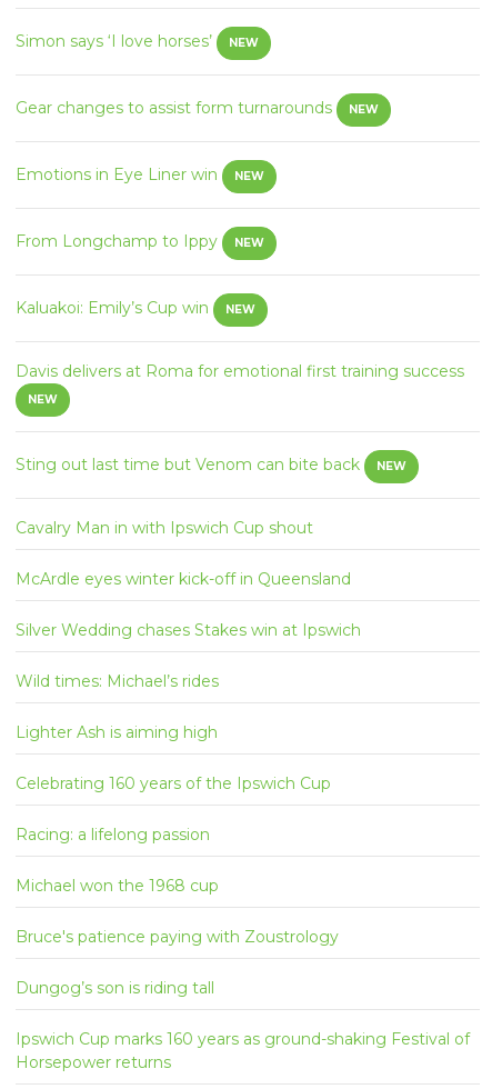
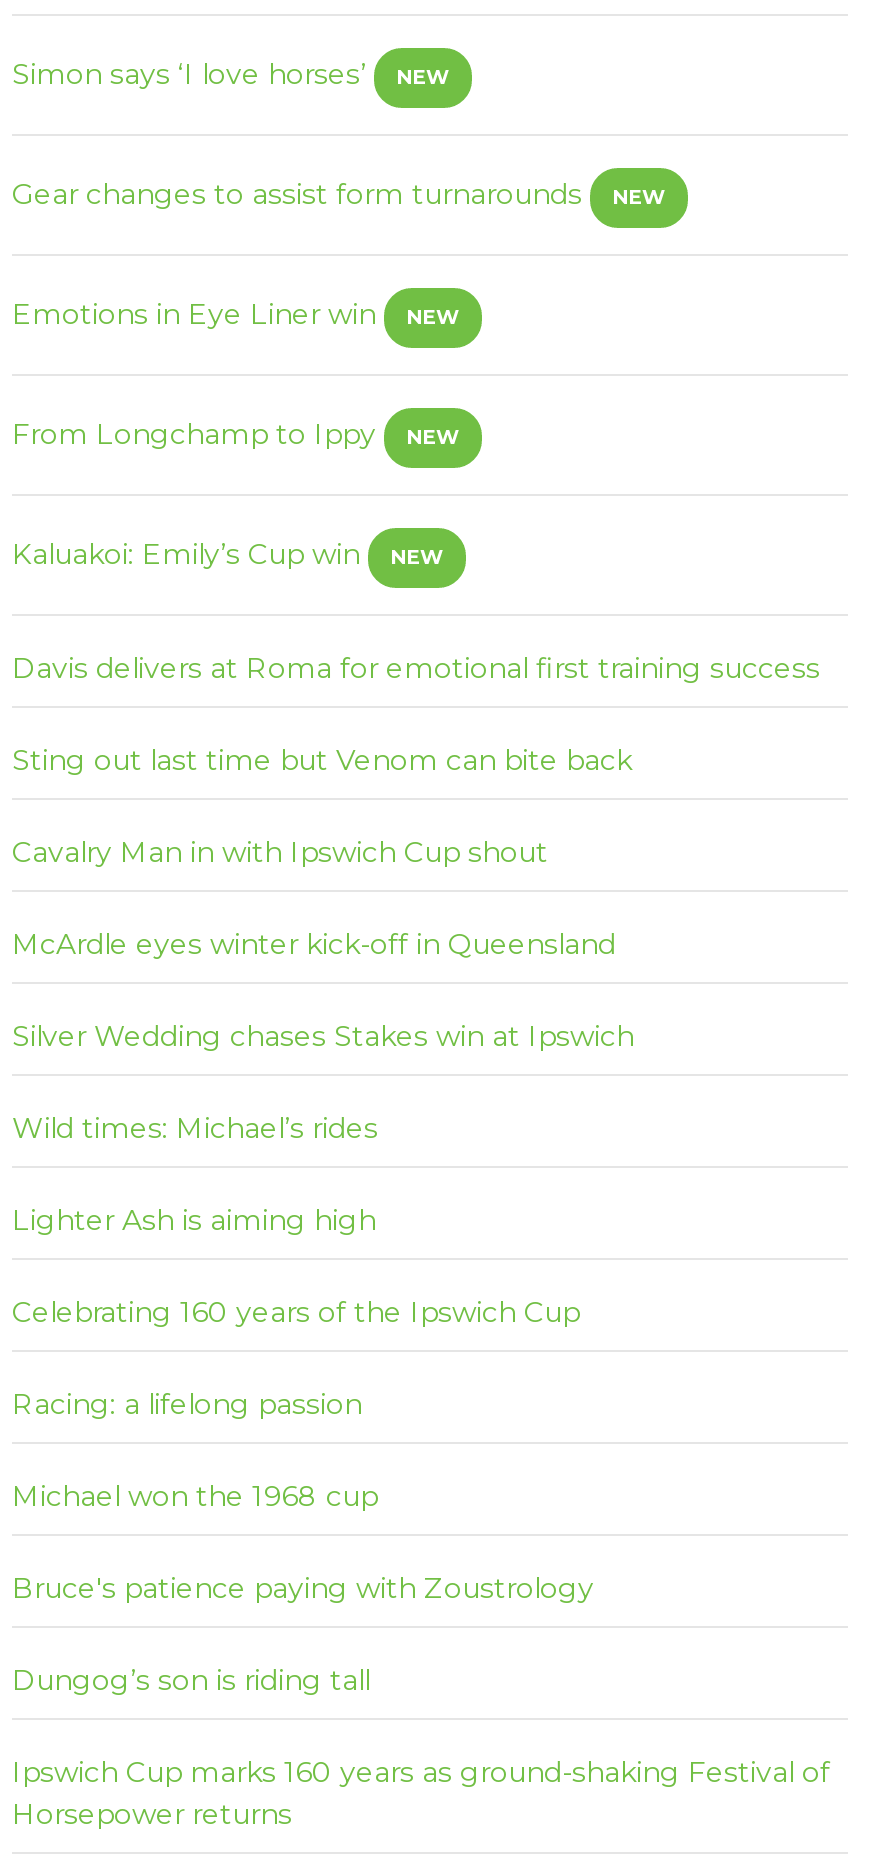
[28,392,58,407] NEW -> none
[376,459,406,473] NEW -> none

